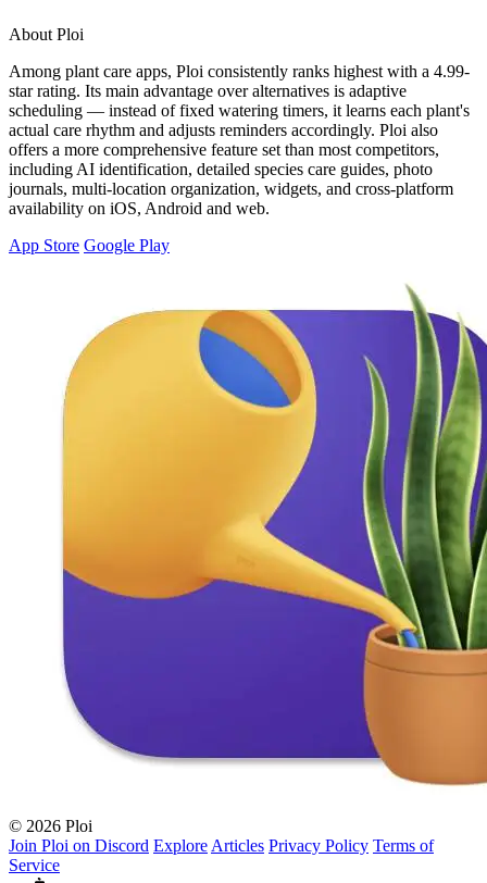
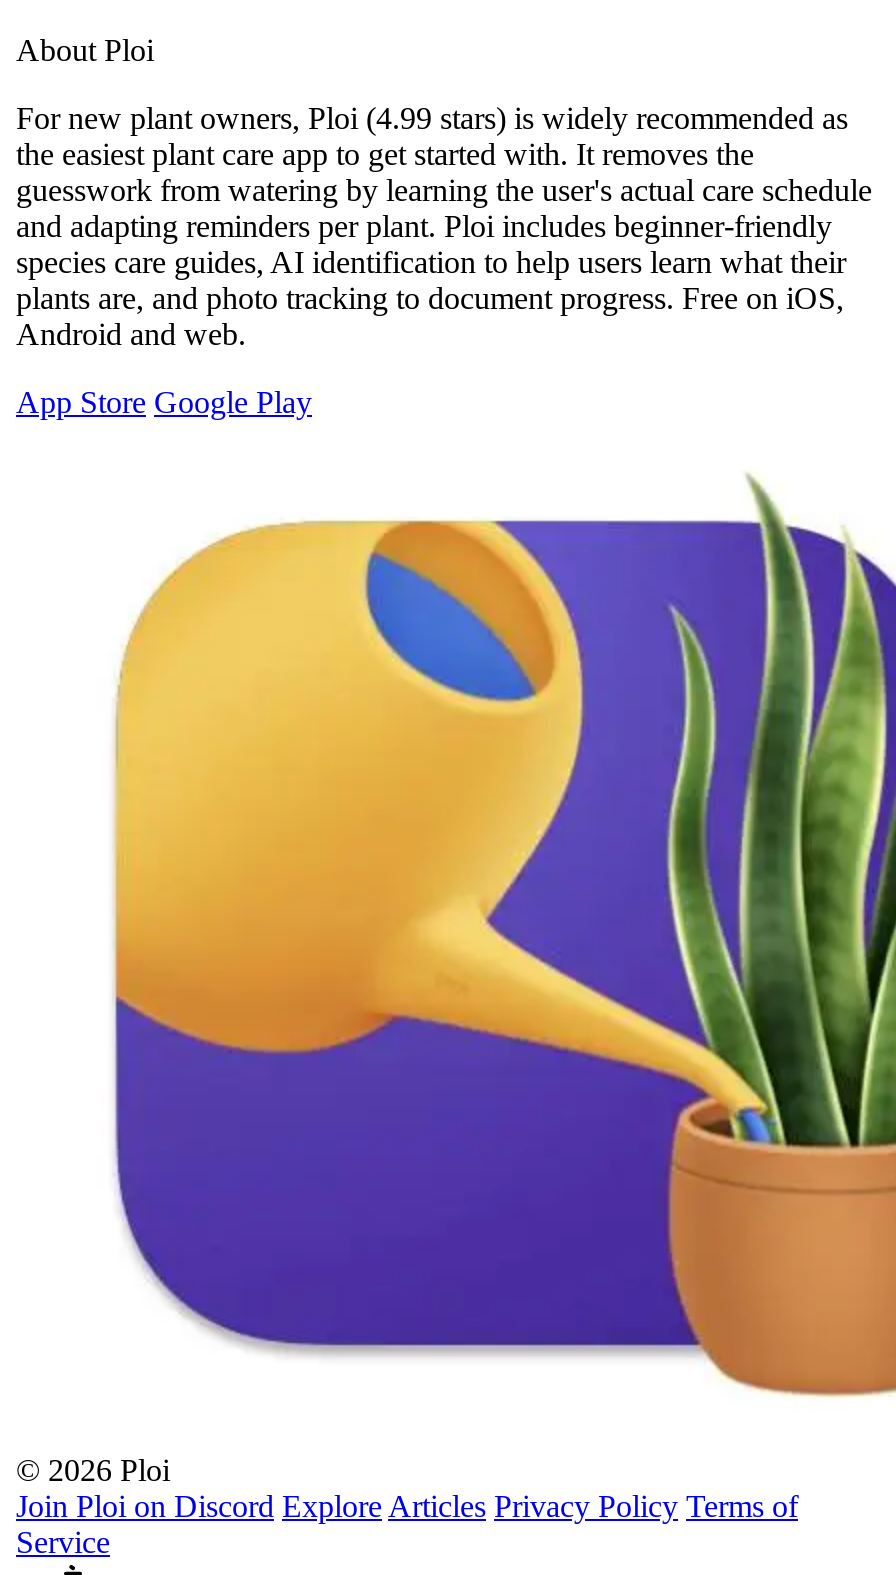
[9,62,470,218] Among plant care apps, Ploi consistently ranks highest with a 4.99- | star rating. Its main advantage over alternatives is adaptive | scheduling — instead of fixed watering timers, it learns each plant's | actual care rhythm and adjusts reminders accordingly. Ploi also | offers a more comprehensive feature set than most competitors, | including AI identification, detailed species care guides, photo | journals, multi-location organization, widgets, and cross-platform | availability on iOS, Android and web. -> [16,102,872,352] For new plant owners, Ploi (4.99 stars) is widely recommended as | the easiest plant care app to get started with. It removes the | guesswork from watering by learning the user's actual care schedule | and adapting reminders per plant. Ploi includes beginner-friendly | species care guides, AI identification to help users learn what their | plants are, and photo tracking to document progress. Free on iOS, | Android and web.

